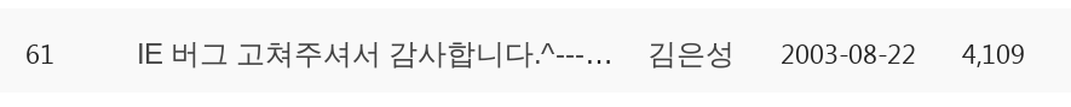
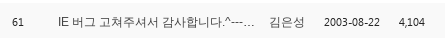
[962,35,1025,71] 4,109 -> [399,14,425,29] 4,104

